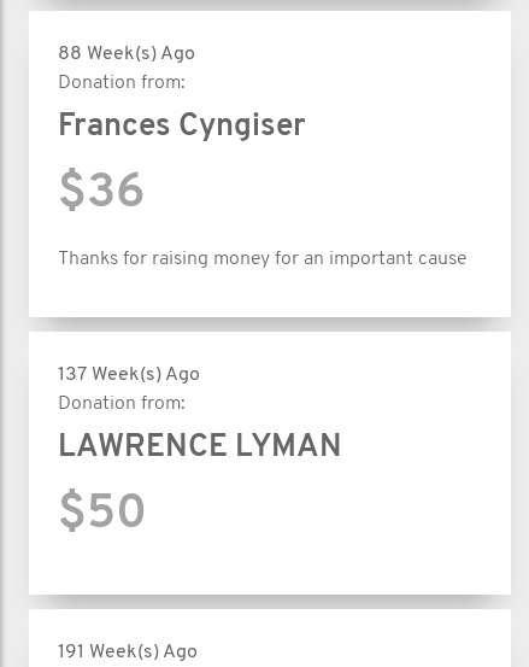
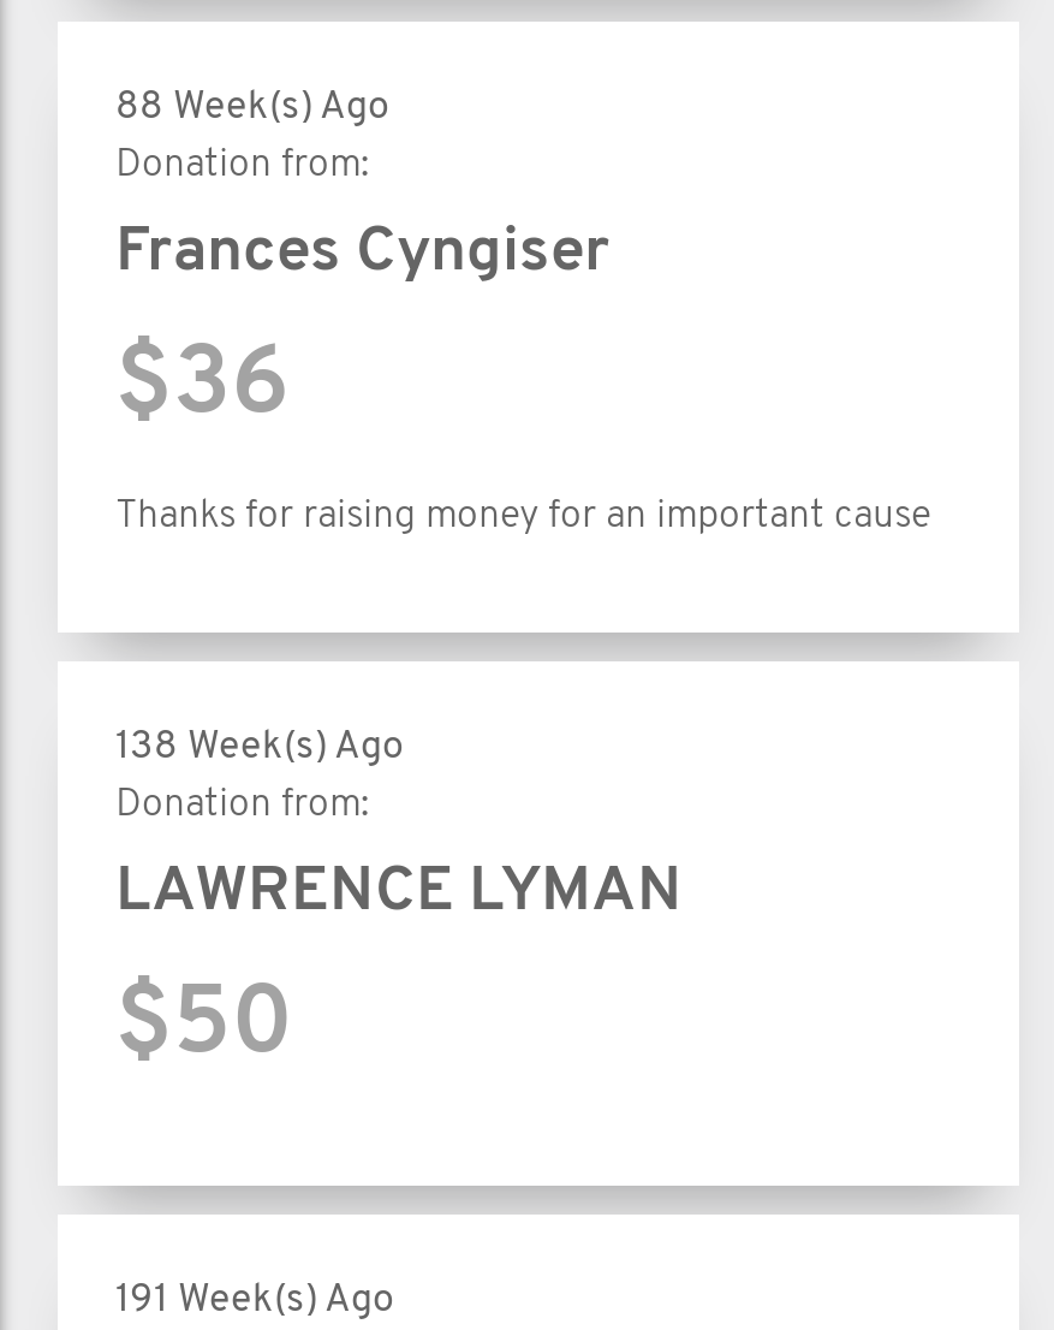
[58,365,200,384] 137 Week(s) Ago -> [115,728,404,766] 138 Week(s) Ago

